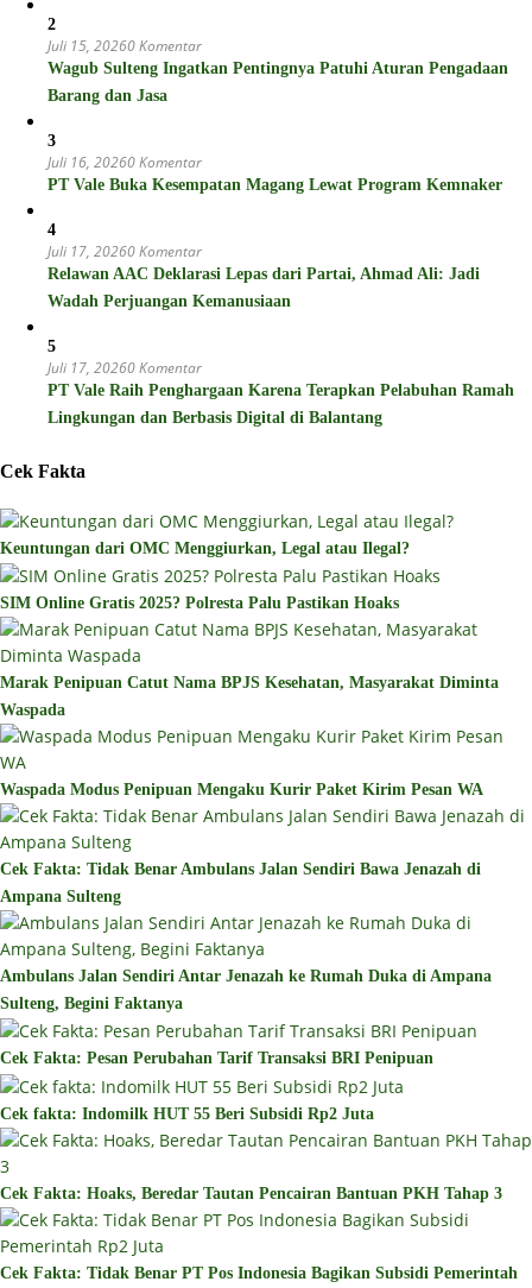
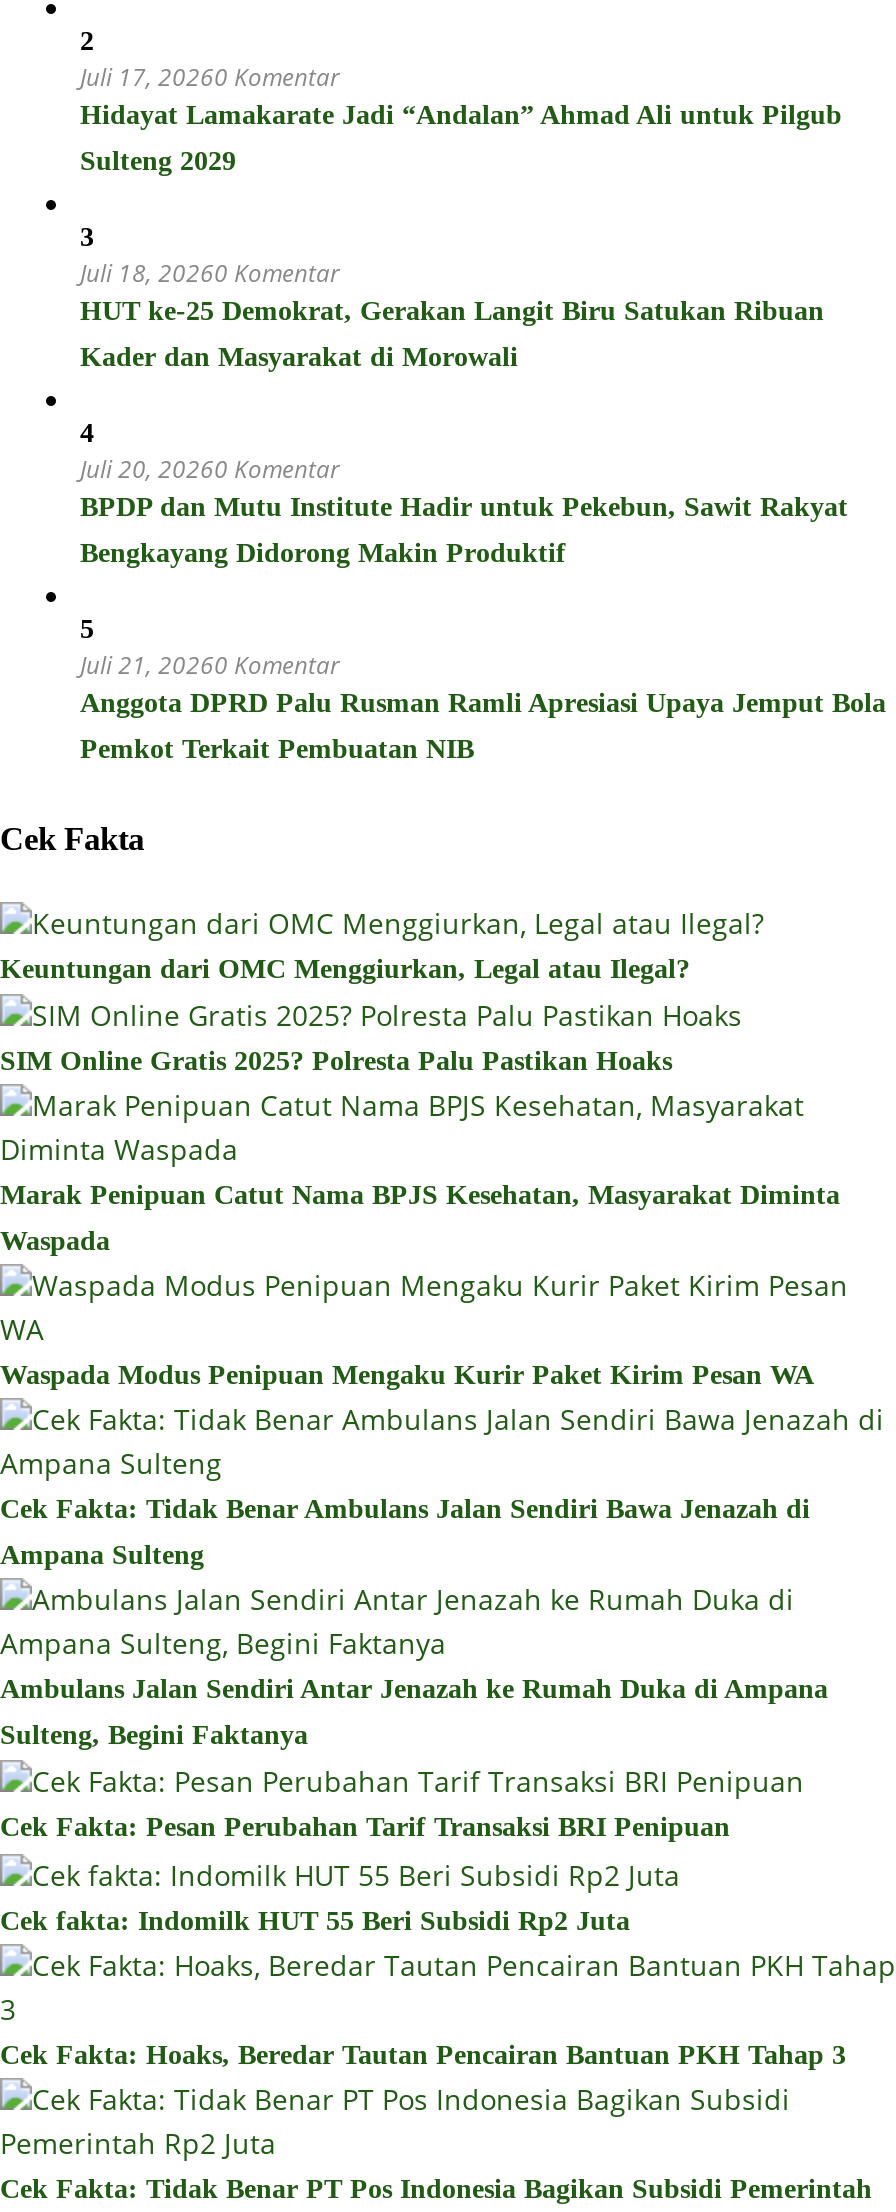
[47,36,508,78] Juli 15, 20260 Komentar | Wagub Sulteng Ingatkan Pentingnya Patuhi Aturan Pengadaan -> [80,61,842,131] Juli 17, 20260 Komentar | Hidayat Lamakarate Jadi “Andalan” Ahmad Ali untuk Pilgub
[47,87,167,105] Barang dan Jasa -> [80,147,236,177] Sulteng 2029
[47,152,502,194] Juli 16, 20260 Komentar | PT Vale Buka Kesempatan Magang Lewat Program Kemnaker -> [80,257,824,373] Juli 18, 20260 Komentar | HUT ke-25 Demokrat, Gerakan Langit Biru Satukan Ribuan | Kader dan Masyarakat di Morowali
[47,242,480,283] Juli 17, 20260 Komentar | Relawan AAC Deklarasi Lepas dari Partai, Ahmad Ali: Jadi -> [80,453,848,523] Juli 20, 20260 Komentar | BPDP dan Mutu Institute Hadir untuk Pekebun, Sawit Rakyat
[47,293,291,310] Wadah Perjuangan Kemanusiaan -> [80,539,566,569] Bengkayang Didorong Makin Produktif
[47,358,514,400] Juli 17, 20260 Komentar | PT Vale Raih Penghargaan Karena Terapkan Pelabuhan Ramah -> [80,649,886,719] Juli 21, 20260 Komentar | Anggota DPRD Palu Rusman Ramli Apresiasi Upaya Jemput Bola
[47,409,382,427] Lingkungan dan Berbasis Digital di Balantang -> [80,735,474,765] Pemkot Terkait Pembuatan NIB

